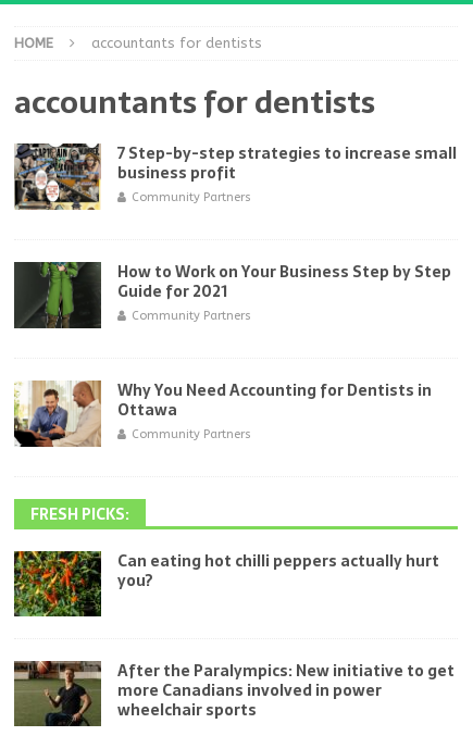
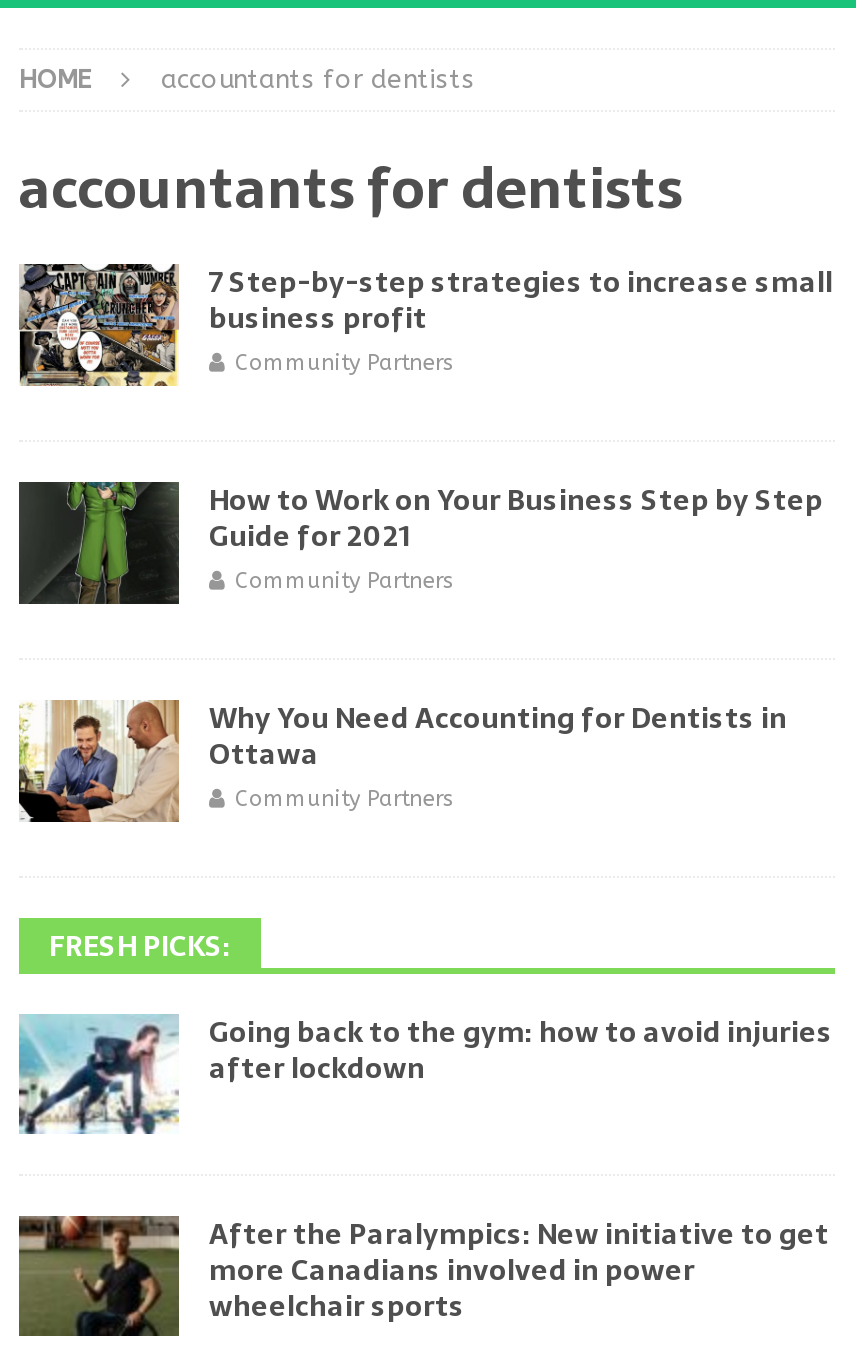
[13,549,439,618] [image] | Can eating hot chilli peppers actually hurt | you? -> [17,1011,833,1136] [image] | Going back to the gym: how to avoid injuries | after lockdown

